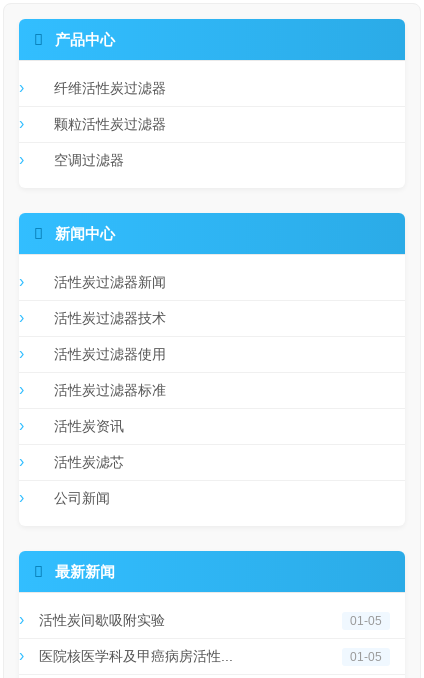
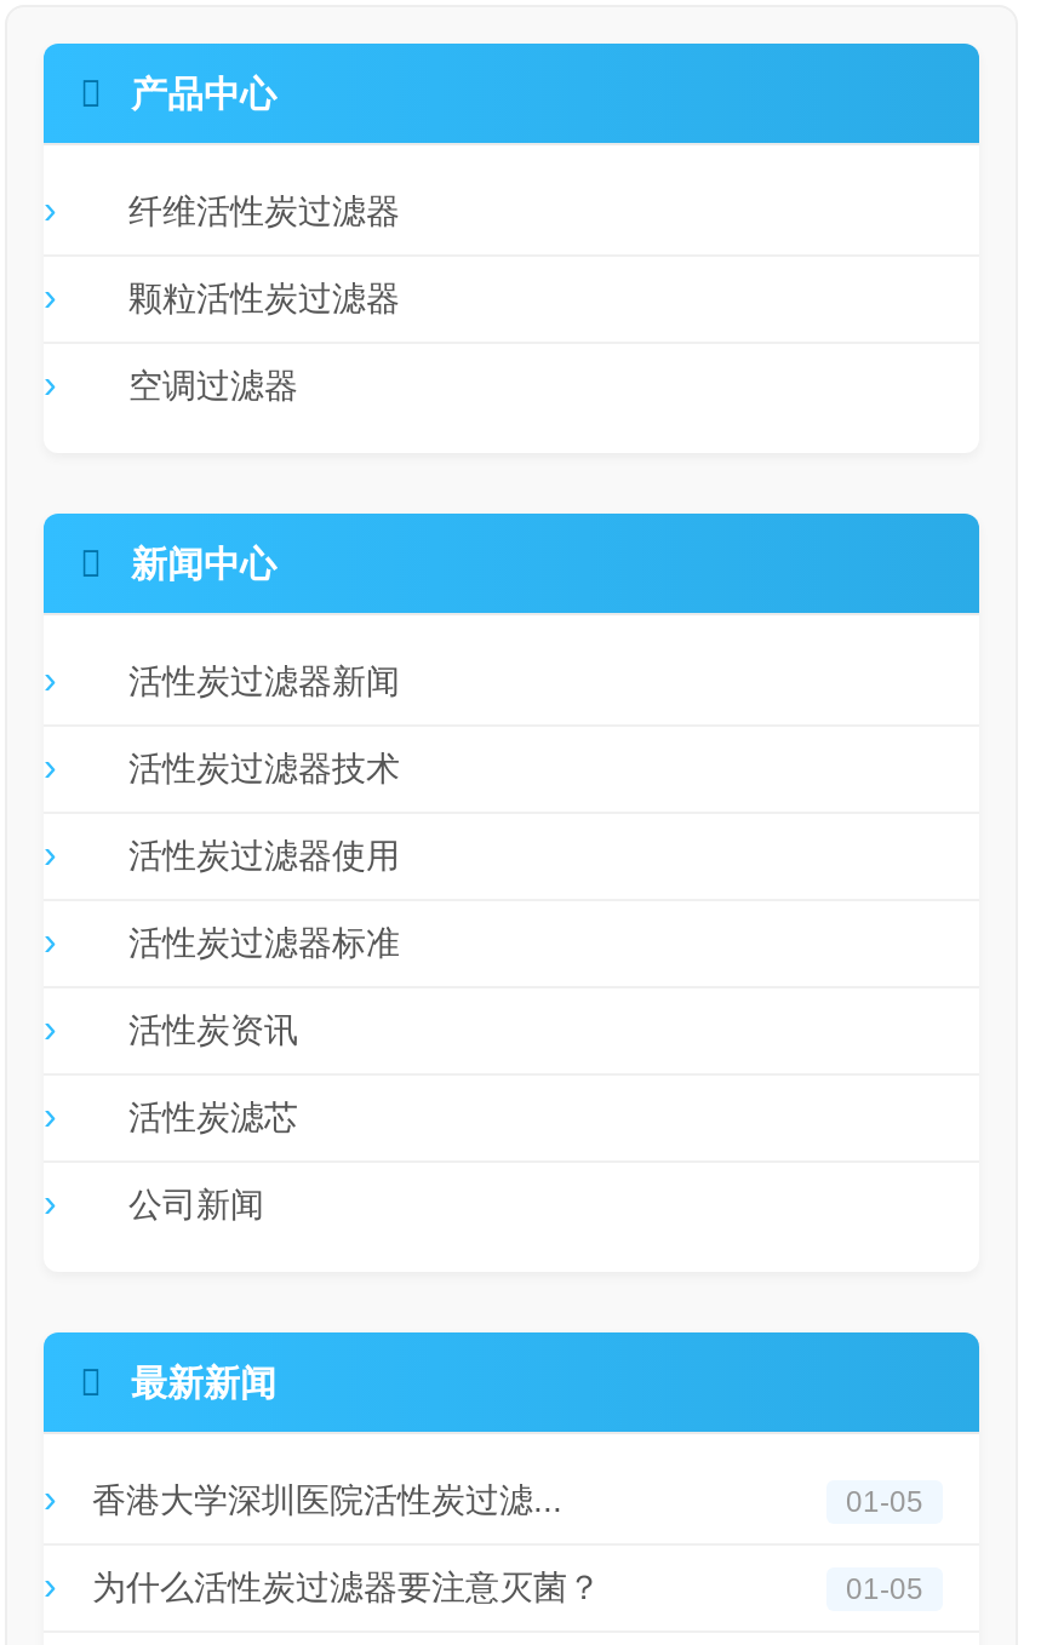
[39,612,165,628] 活性炭间歇吸附实验 -> [92,1480,562,1519] 香港大学深圳医院活性炭过滤...
[39,648,233,664] 医院核医学科及甲癌病房活性... -> [92,1567,601,1606] 为什么活性炭过滤器要注意灭菌？

